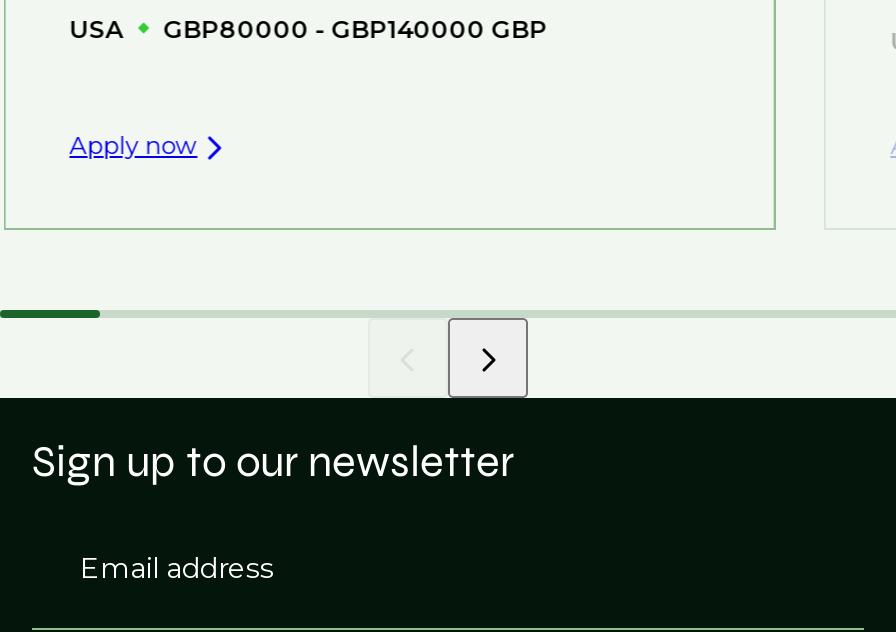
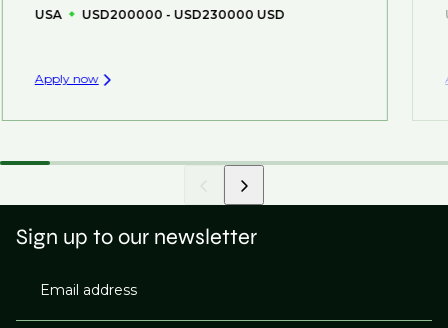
[69,12,547,42] USA GBP80000 - GBP140000 GBP -> [35,7,285,22] USA USD200000 - USD230000 USD

